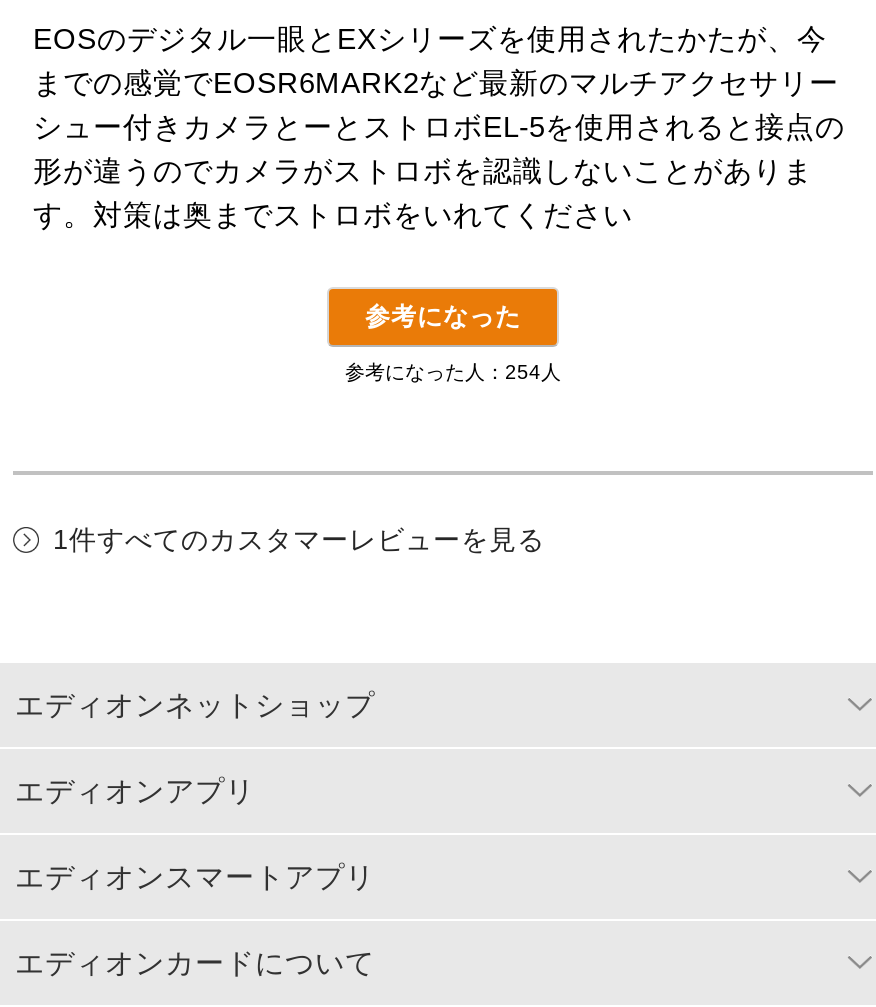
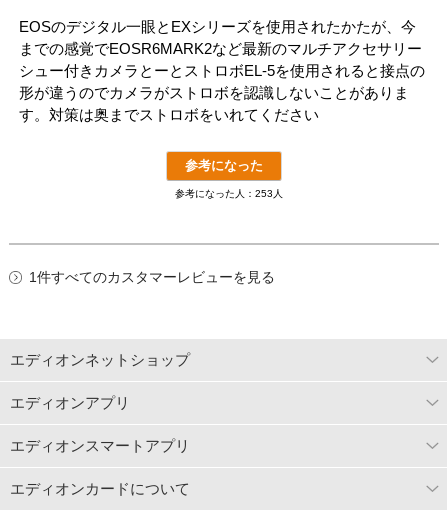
[325,361,561,383] 参考になった人：254人 -> [165,188,283,199] 参考になった人：253人

